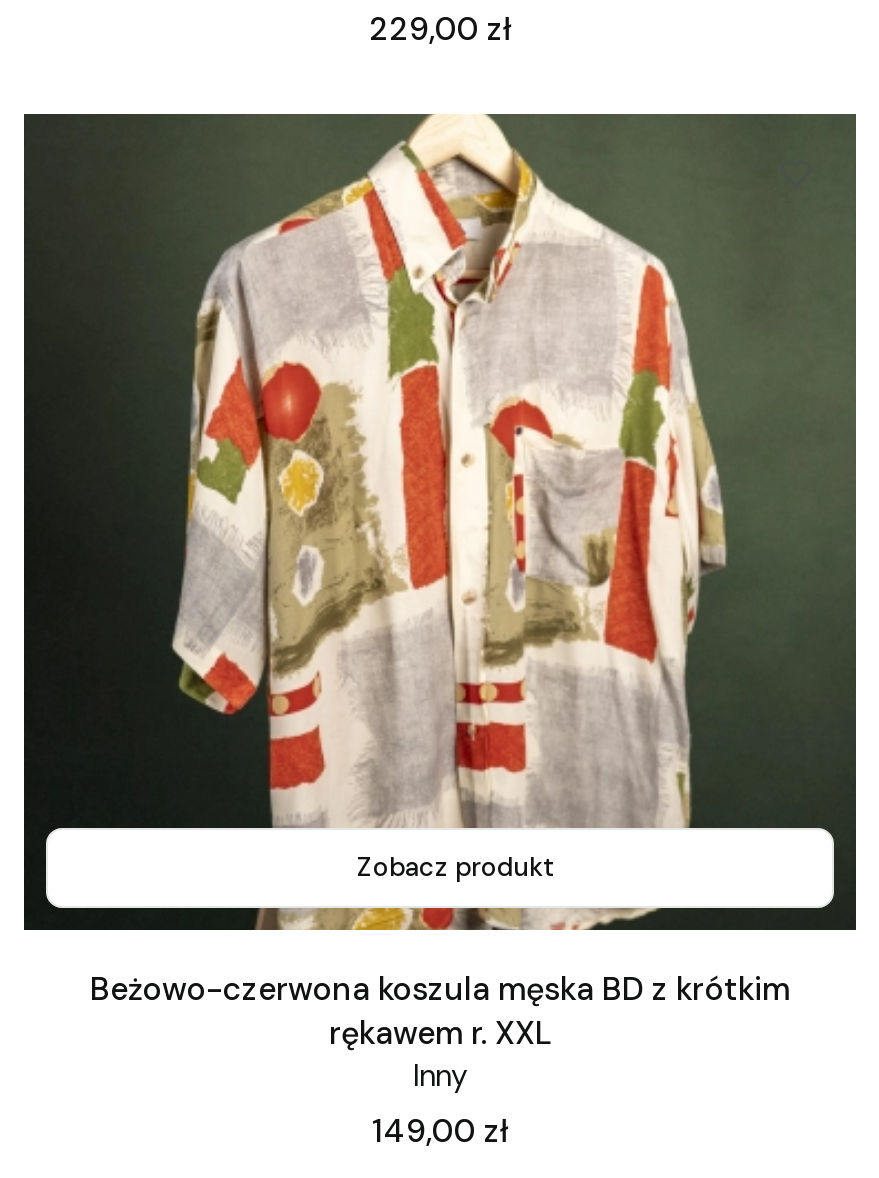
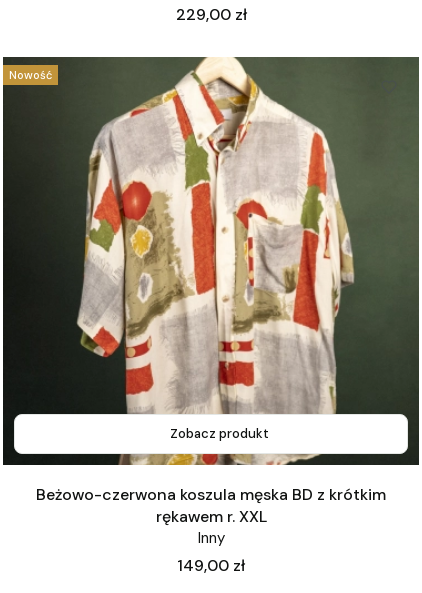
none -> [9,68,52,82] Nowość

